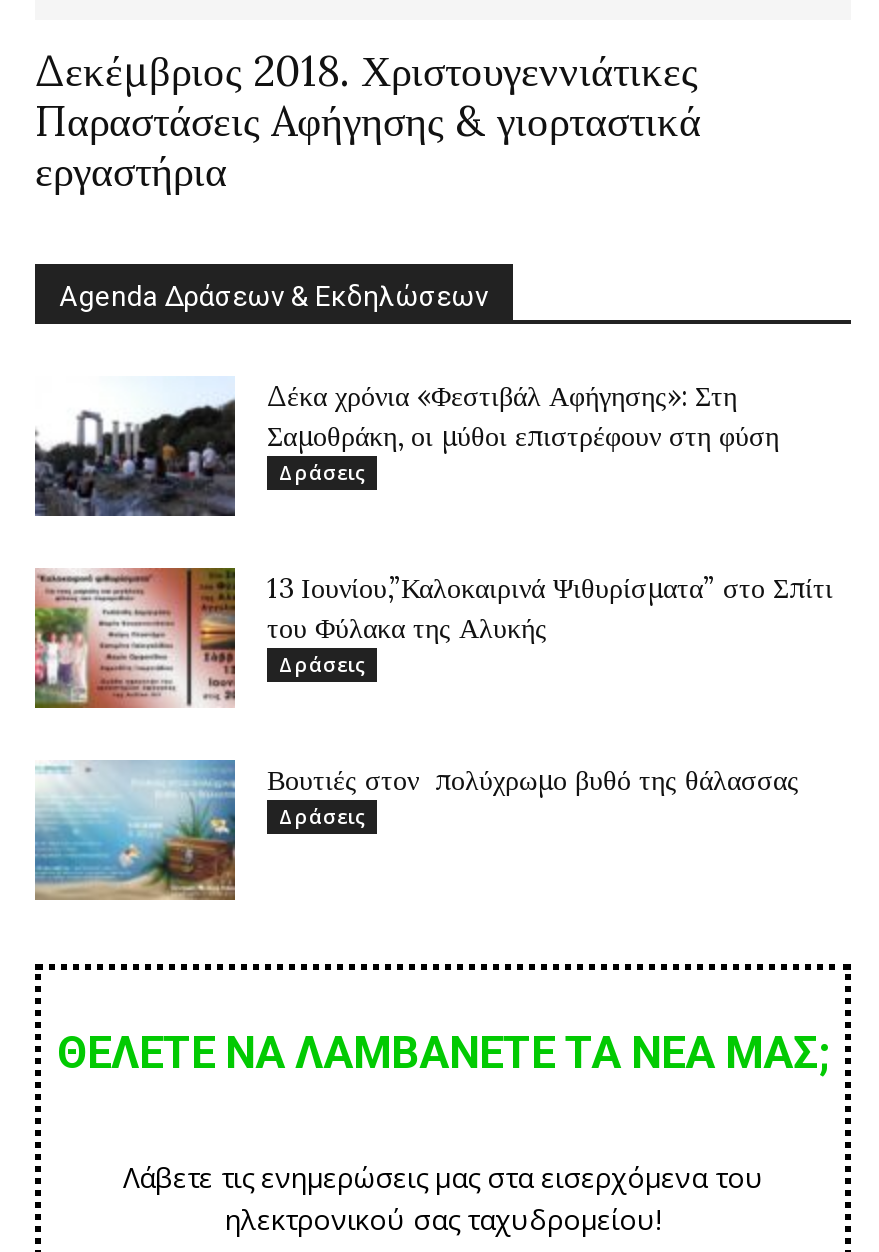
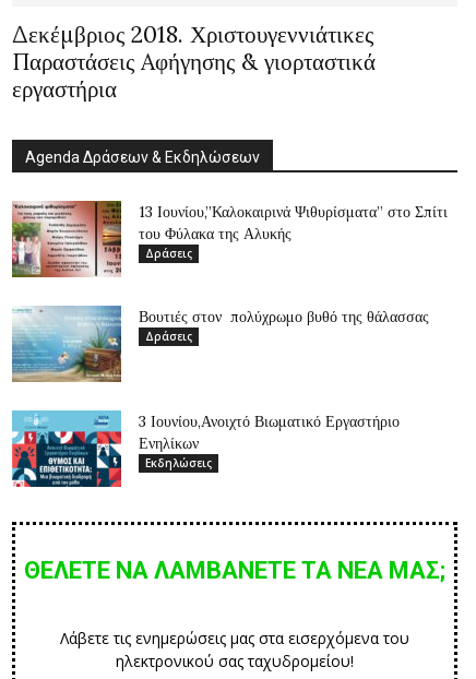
[33,378,779,518] [image] | Δέκα χρόνια «Φεστιβάλ Αφήγησης»: Στη | Σαμοθράκη, οι μύθοι επιστρέφουν στη φύση | Δράσεις -> none
moved [31,566,799,830] -> [10,200,429,344]: [image] | του Φύλακα της Αλυκής | Δράσεις | Βουτιές στον πολύχρωμο βυθό της θάλασσας | Δράσεις
moved [31,758,239,902] -> [10,305,123,383]: [image]
none -> [11,409,400,488] [image] | 3 Ιουνίου,Ανοιχτό Βιωματικό Εργαστήριο | Ενηλίκων | Εκδηλώσεις

